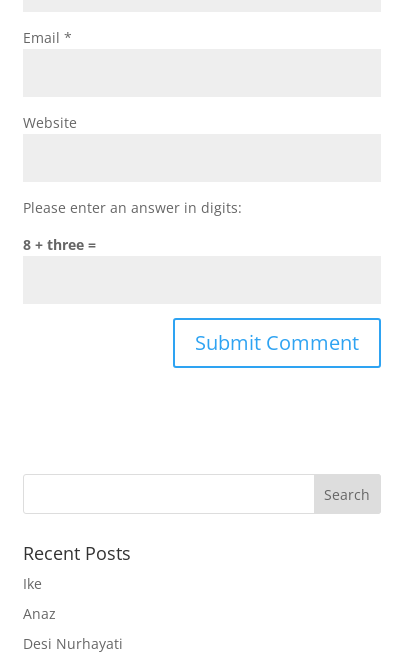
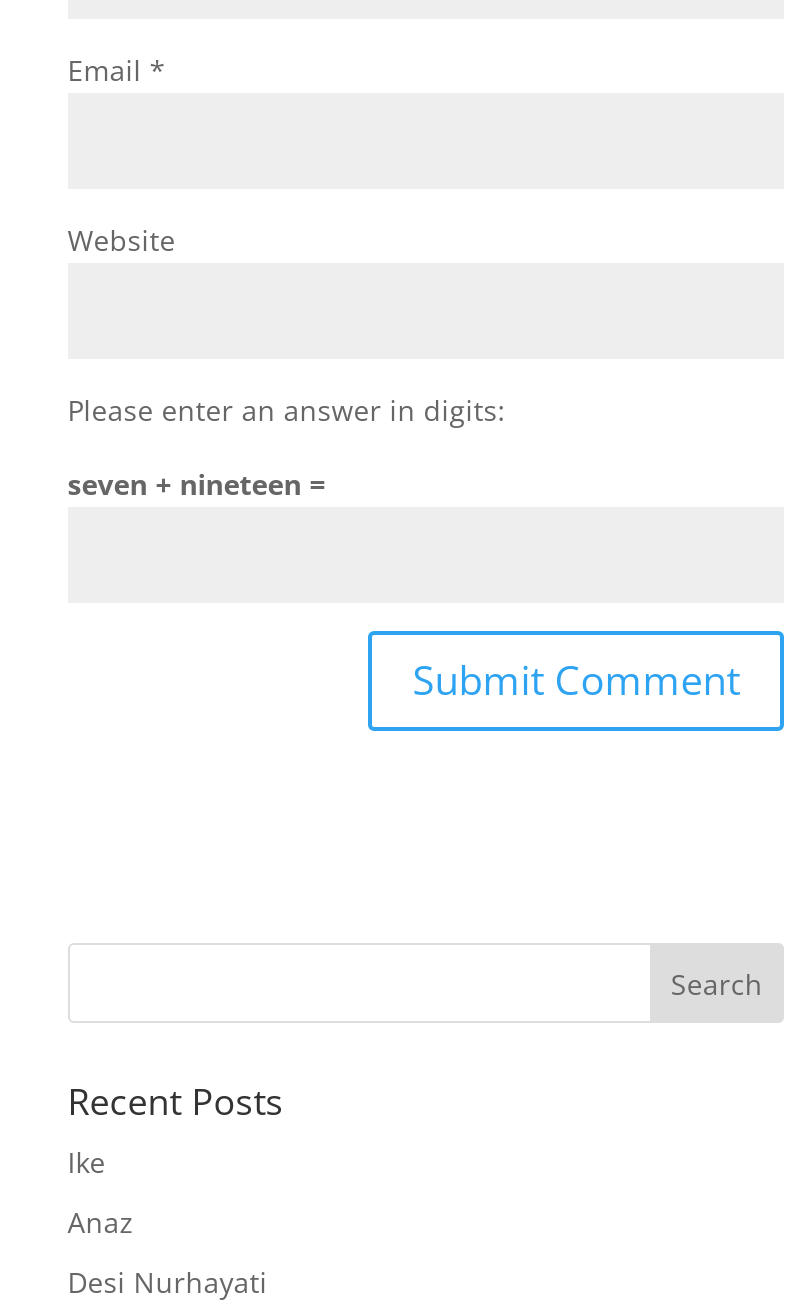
[23,235,96,254] 8 + three = -> [68,465,326,503] seven + nineteen =

